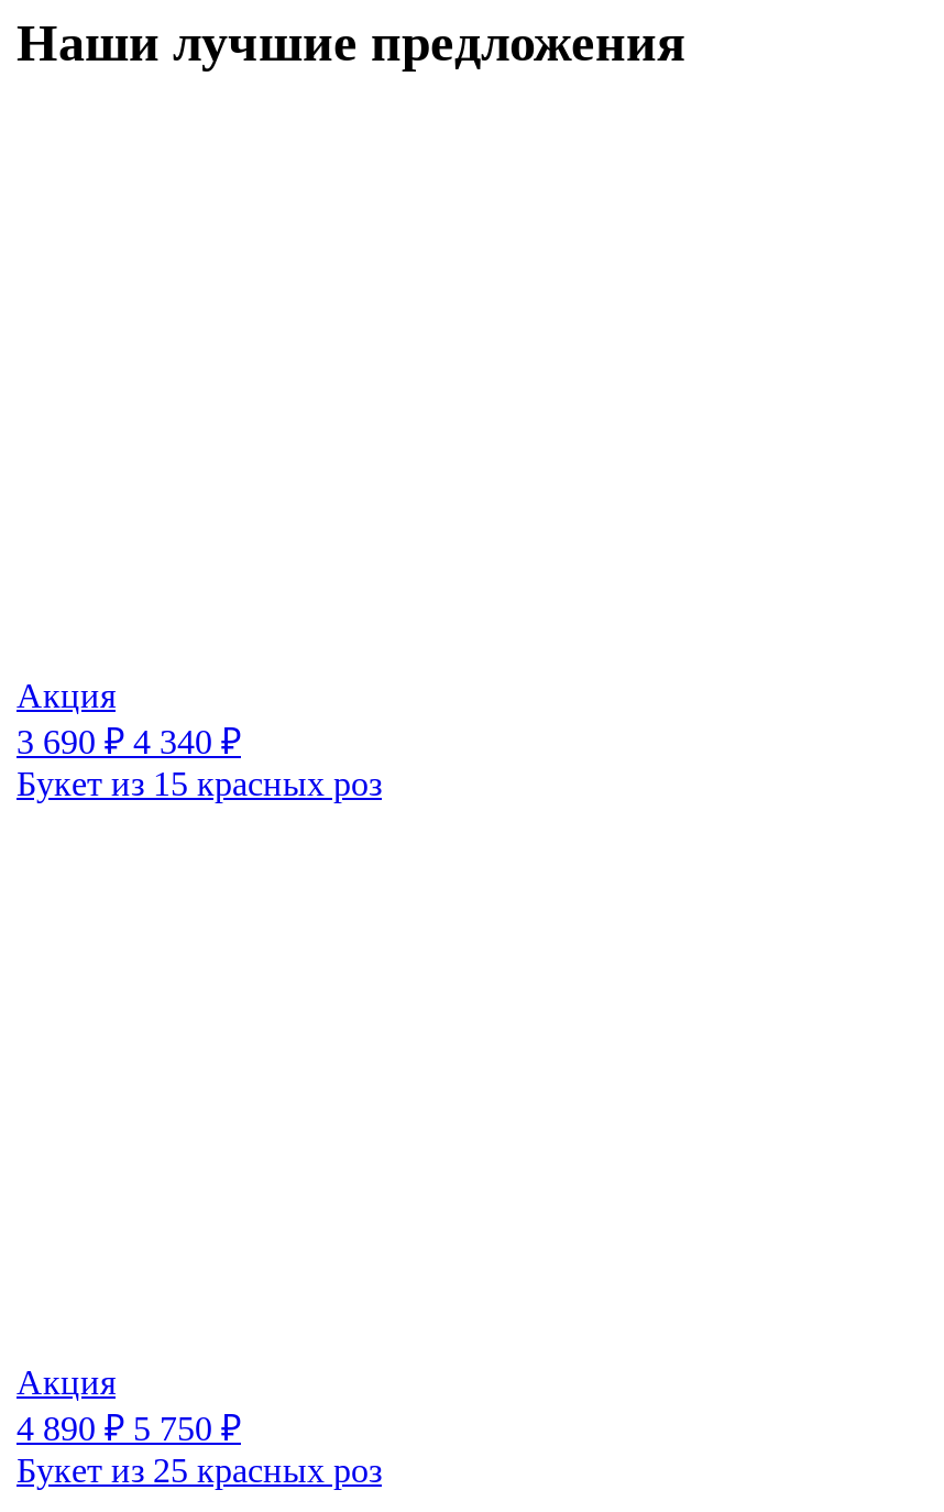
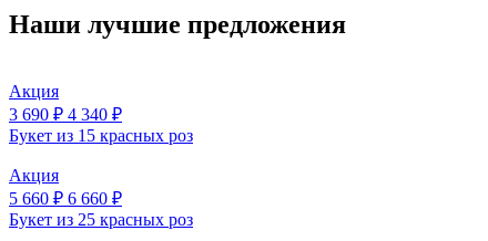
[17,1409,241,1446] 4 890 ₽ 5 750 ₽ -> [9,189,122,208] 5 660 ₽ 6 660 ₽

